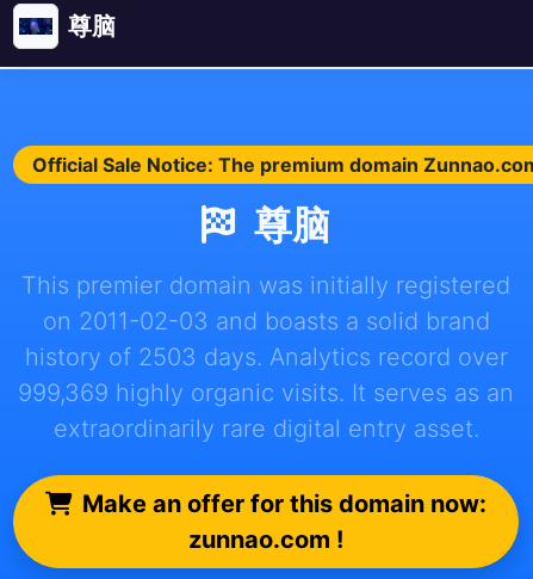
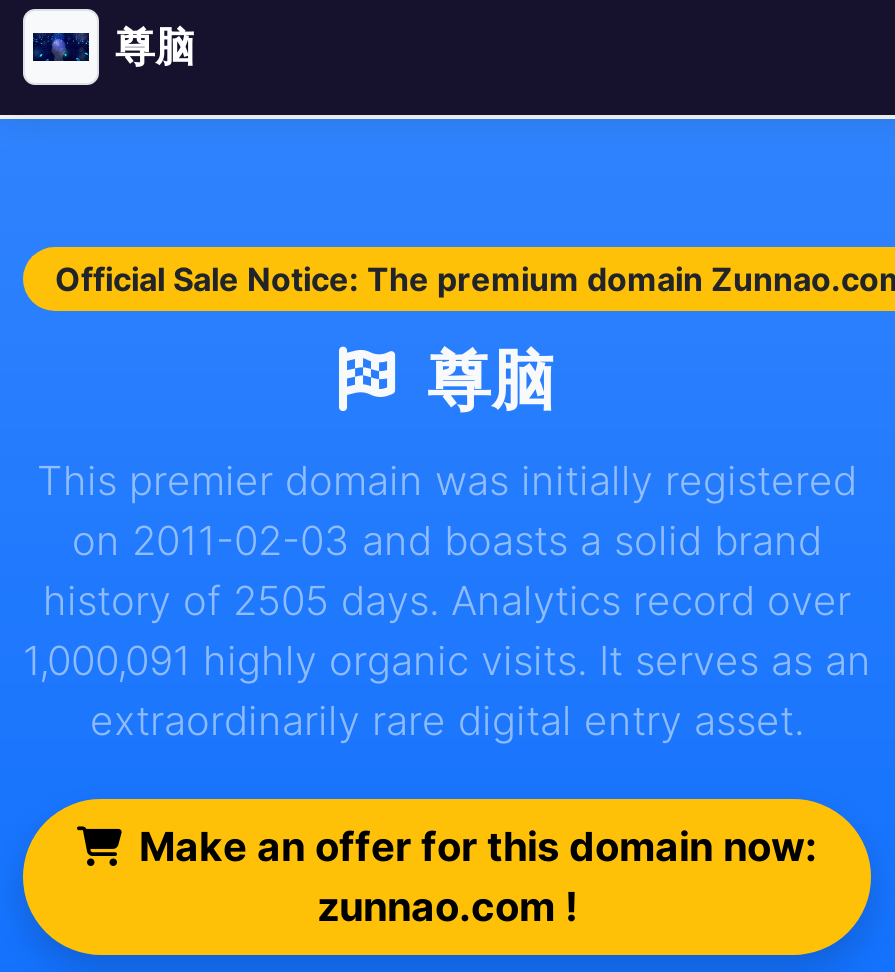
[24,343,507,371] history of 2503 days. Analytics record over -> [43,577,851,625] history of 2505 days. Analytics record over
[18,378,514,407] 999,369 highly organic visits. It serves as an -> [23,637,871,685] 1,000,091 highly organic visits. It serves as an

